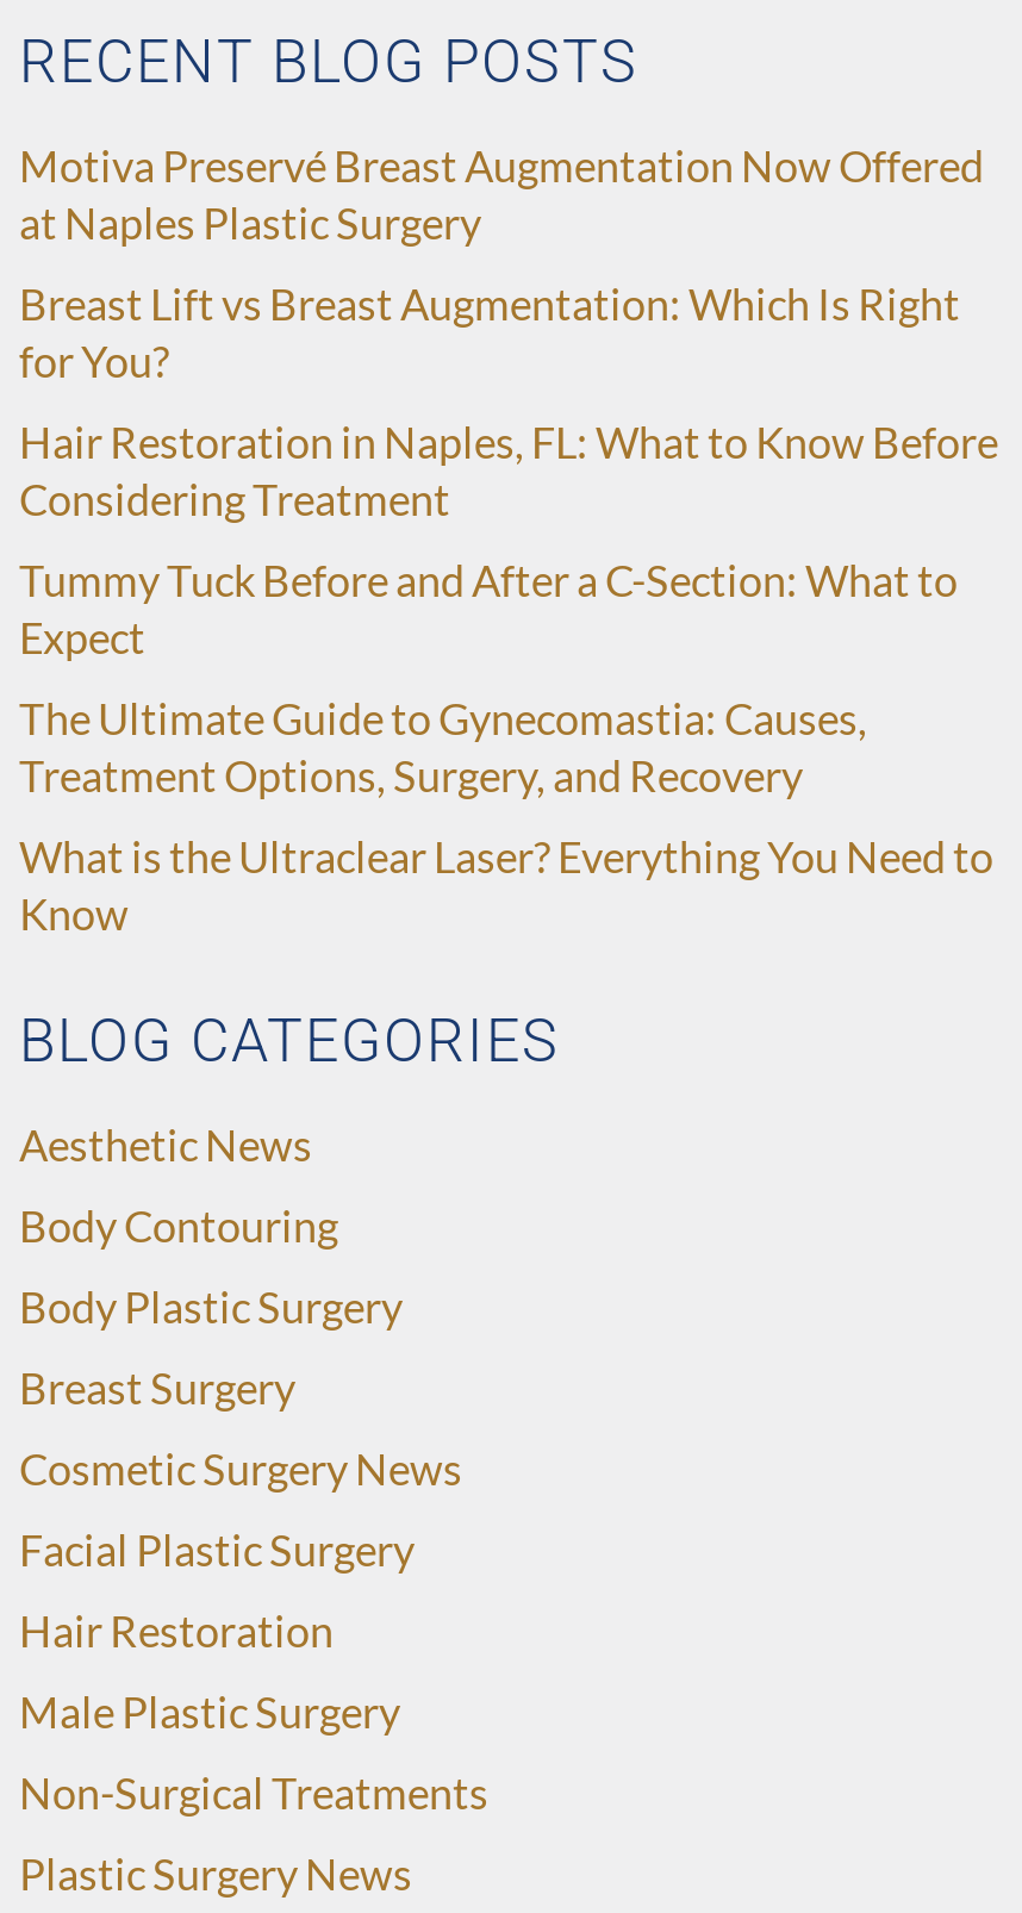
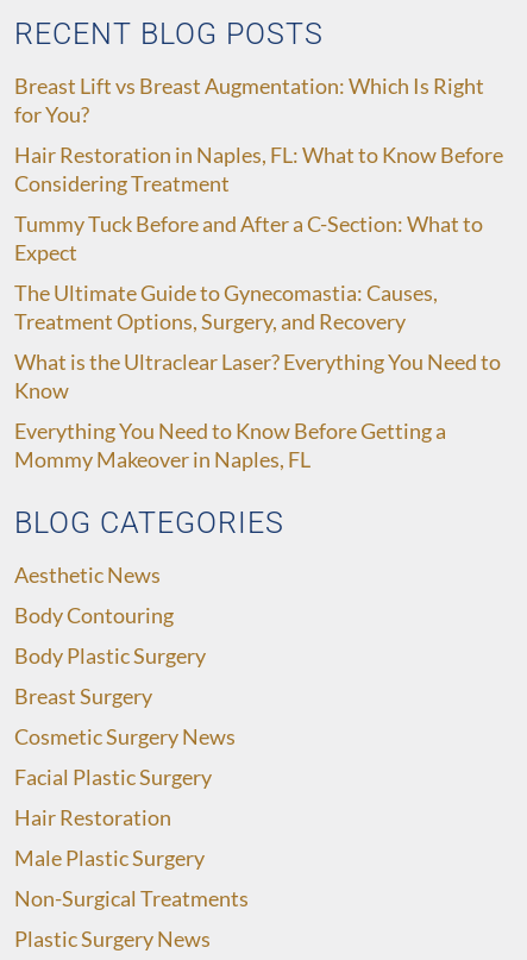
[19,138,984,248] Motiva Preservé Breast Augmentation Now Offered | at Naples Plastic Surgery -> none
moved [19,277,998,939] -> [14,72,503,403]: Breast Lift vs Breast Augmentation: Which Is Right | for You? | Hair Restoration in Naples, FL: What to Know Before | ... | What is the Ultraclear Laser? Everything You Need to | Know
none -> [14,417,446,472] Everything You Need to Know Before Getting a | Mommy Makeover in Naples, FL

